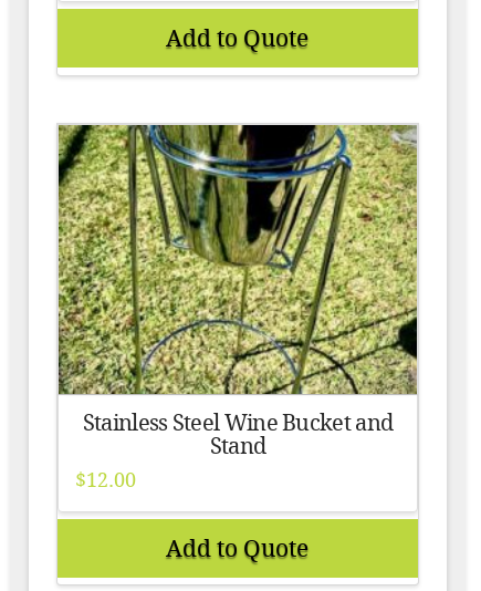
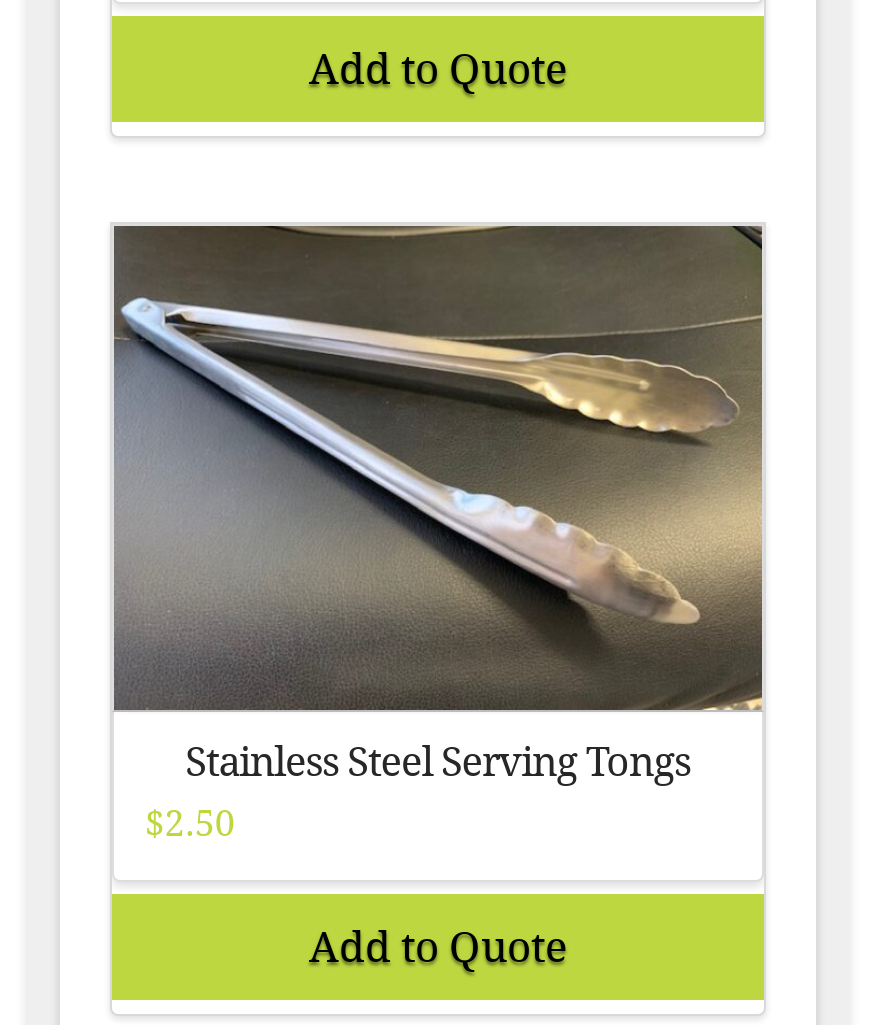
[59,124,418,492] [image] | Stainless Steel Wine Bucket and | Stand | $12.00 -> [114,224,764,846] [image] | Stainless Steel Serving Tongs | $2.50

